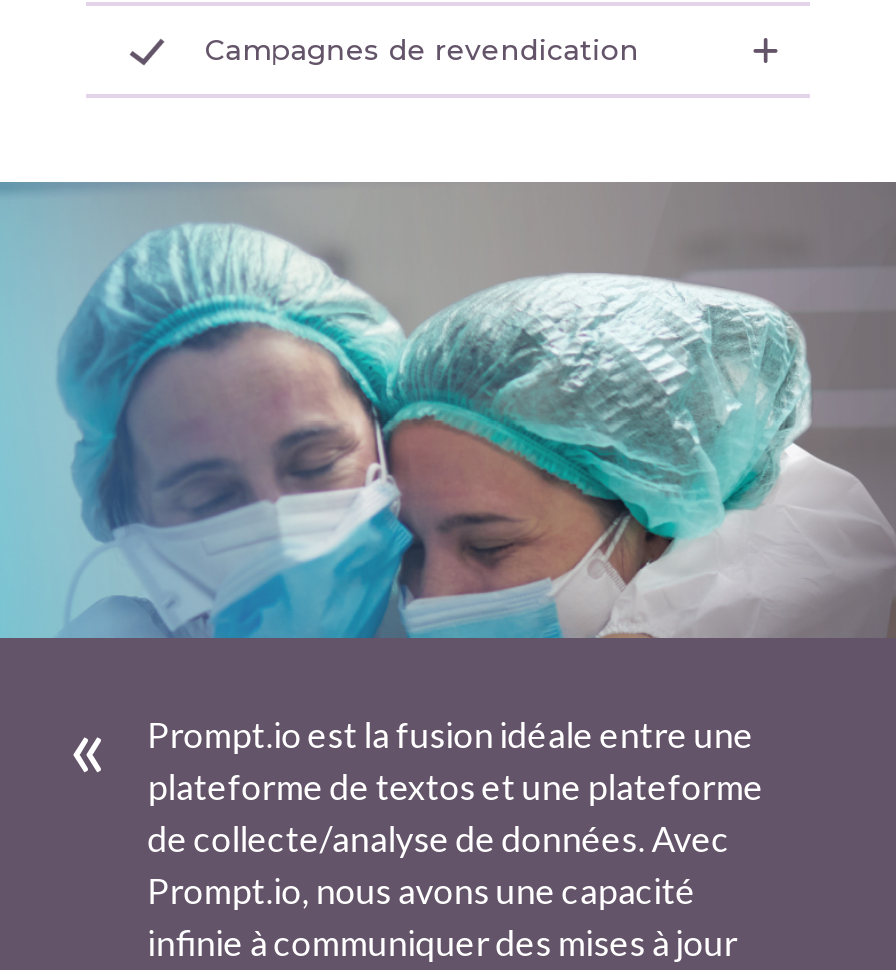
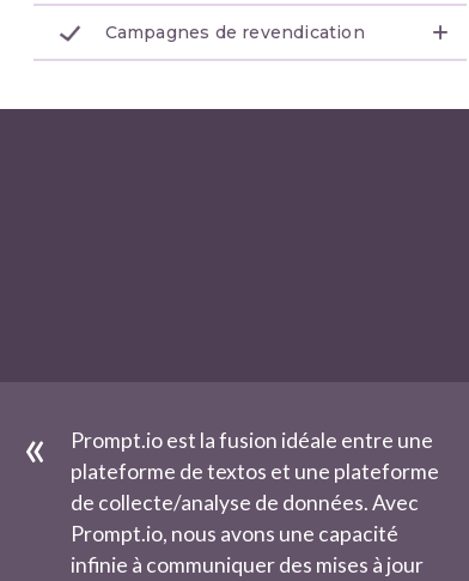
[6,183,890,641] [image] -> none

